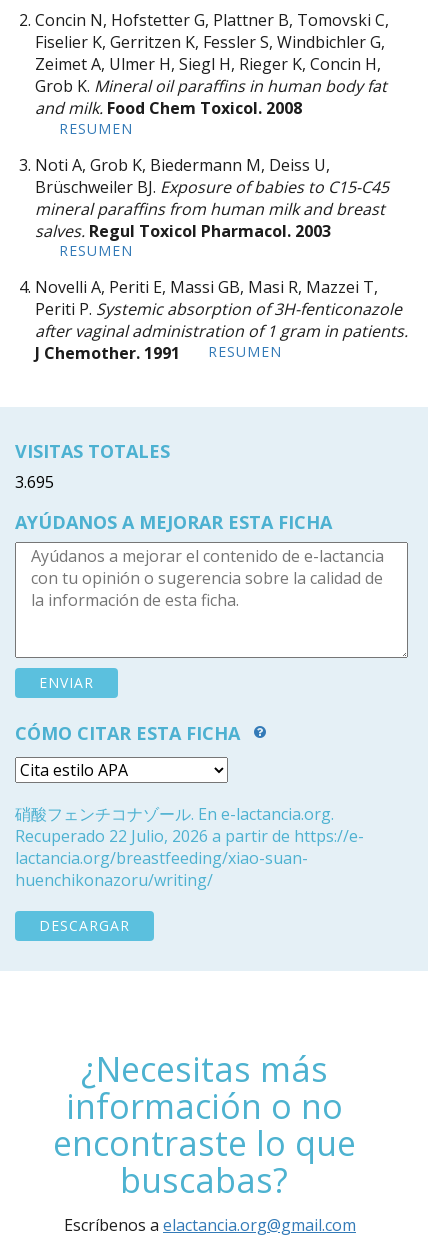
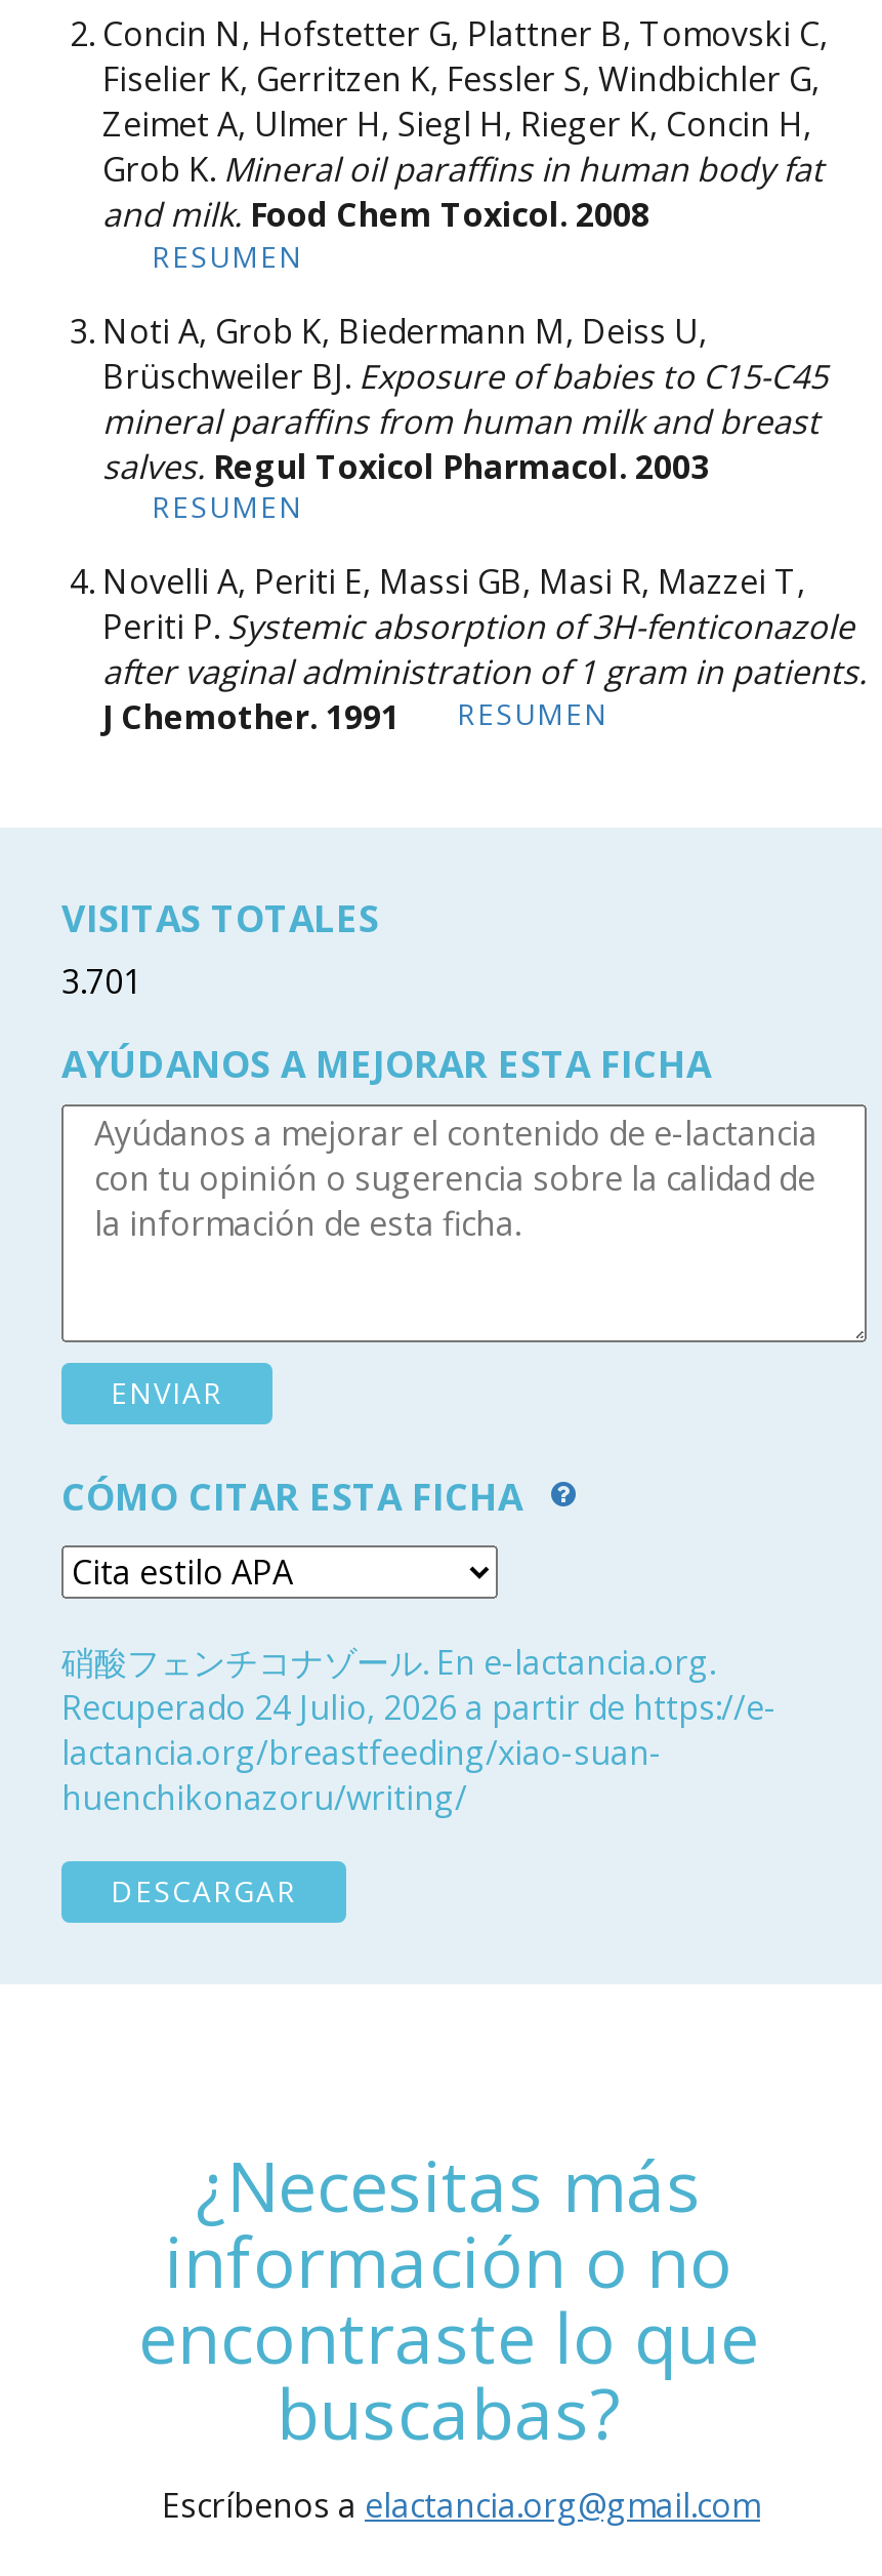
[15,471,54,493] 3.695 -> [61,959,141,1004] 3.701
[15,825,364,847] Recuperado 22 Julio, 2026 a partir de https://e- -> [61,1685,776,1730] Recuperado 24 Julio, 2026 a partir de https://e-

